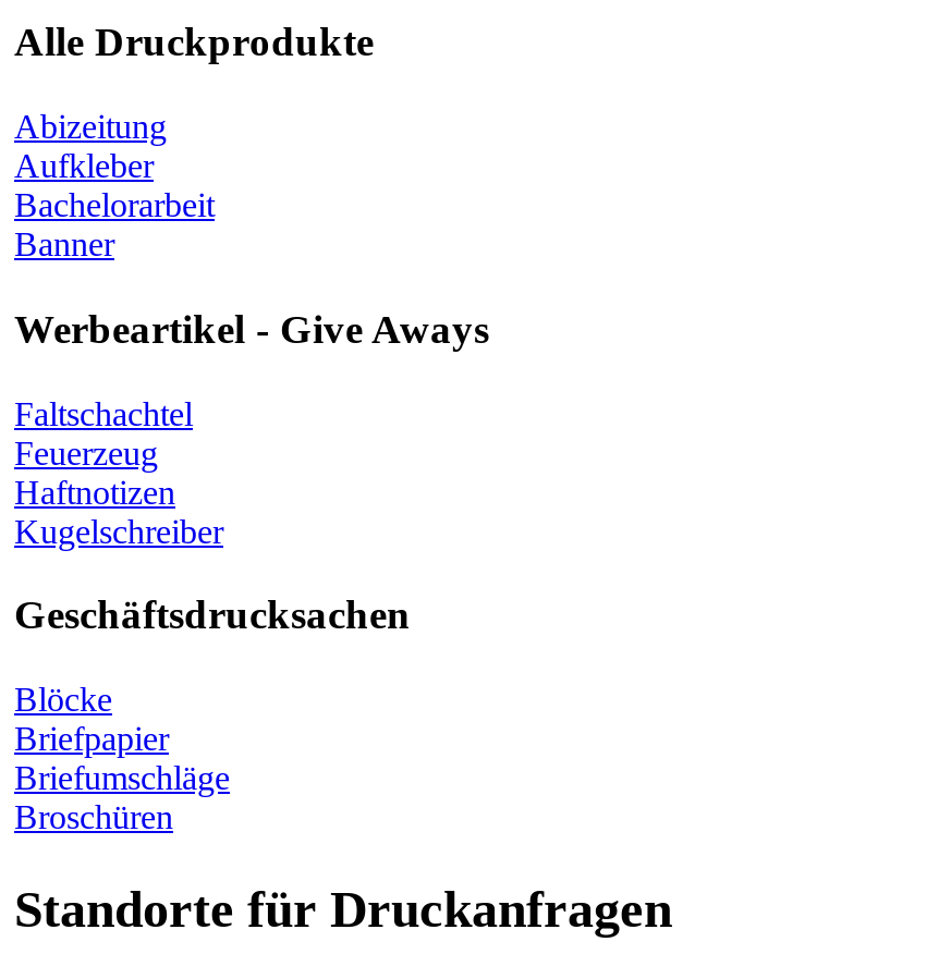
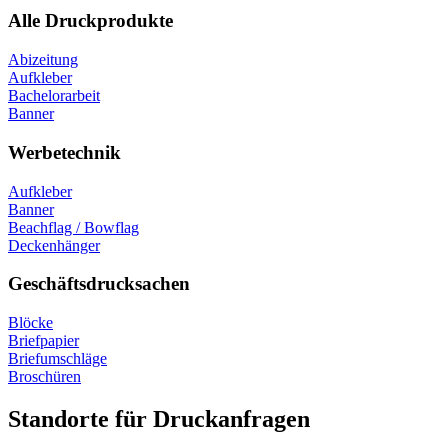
[14,306,489,351] Werbeartikel - Give Aways -> [8,142,121,163] Werbetechnik
[14,394,223,549] Faltschachtel | Feuerzeug | Haftnotizen | Kugelschreiber -> [8,182,139,253] Aufkleber | Banner | Beachflag / Bowflag | Deckenhänger

